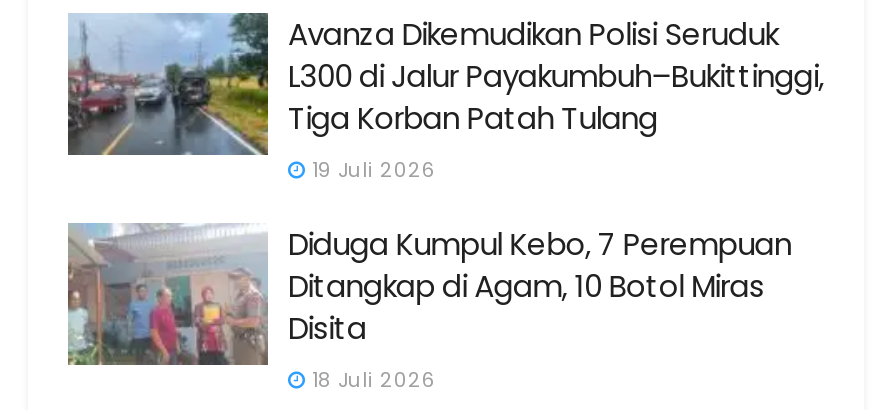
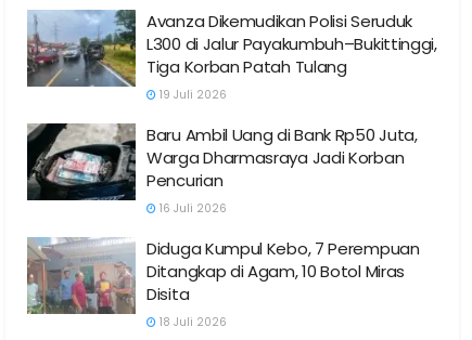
none -> [26,122,418,216] [image] | Baru Ambil Uang di Bank Rp50 Juta, | Warga Dharmasraya Jadi Korban | Pencurian | 16 Juli 2026

